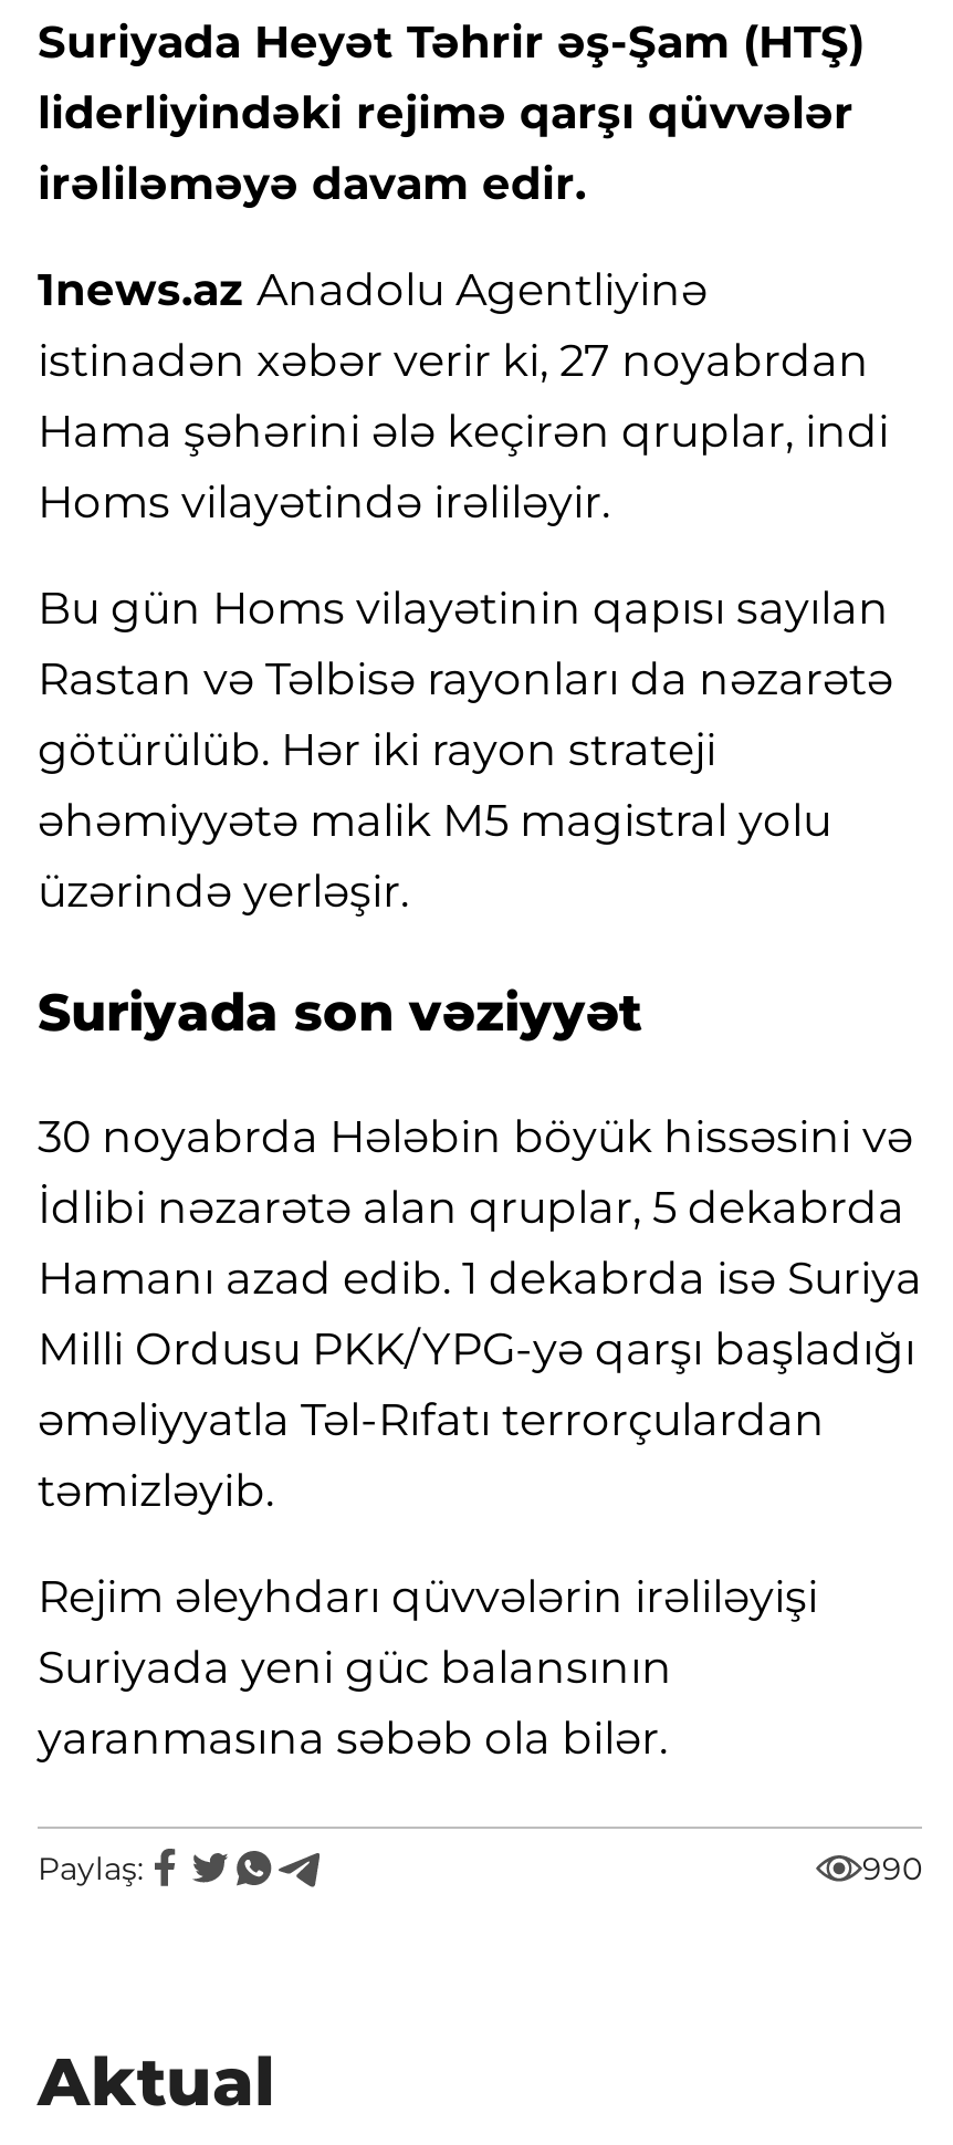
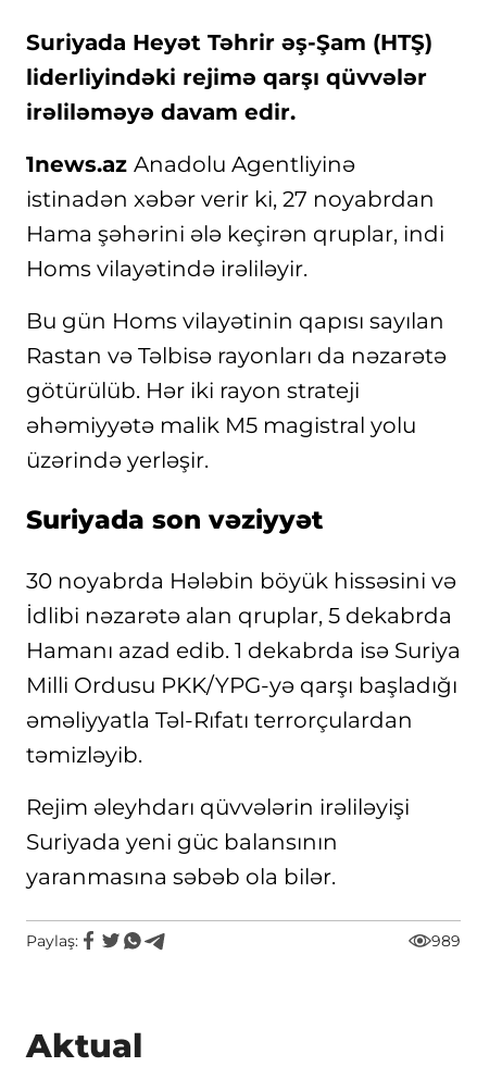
[862,1848,922,1888] 990 -> [431,931,461,950] 989

